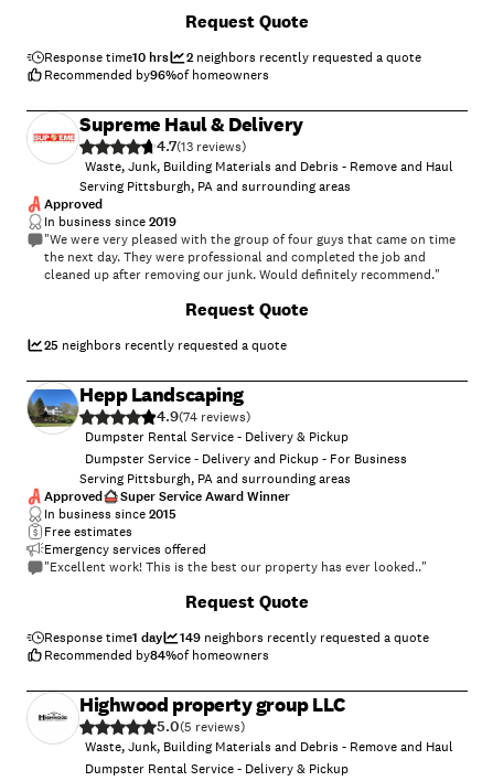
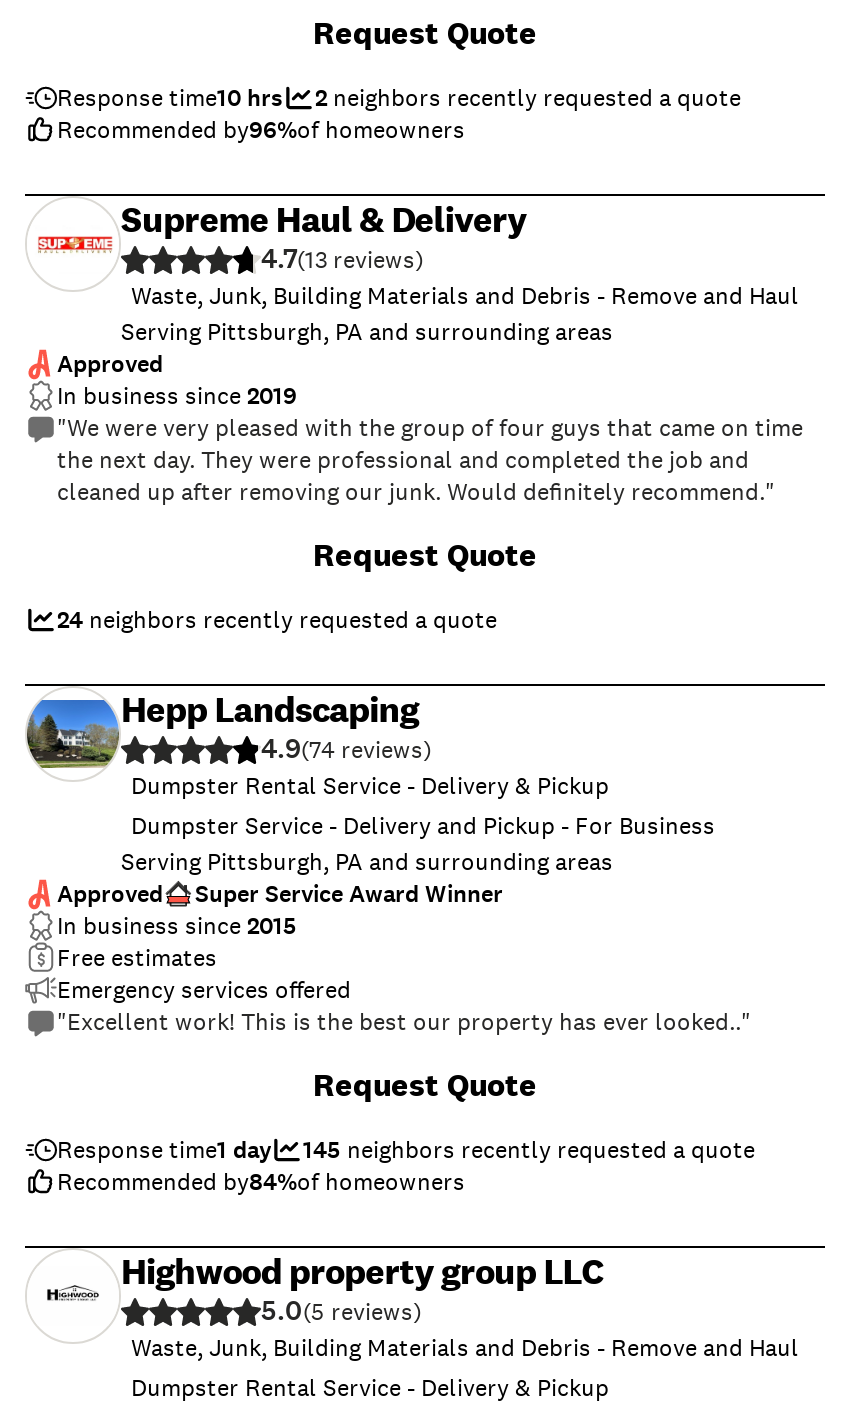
[44,336,287,354] 25 neighbors recently requested a quote -> [57,604,497,636] 24 neighbors recently requested a quote
[180,629,429,646] 149 neighbors recently requested a quote -> [303,1134,755,1166] 145 neighbors recently requested a quote

